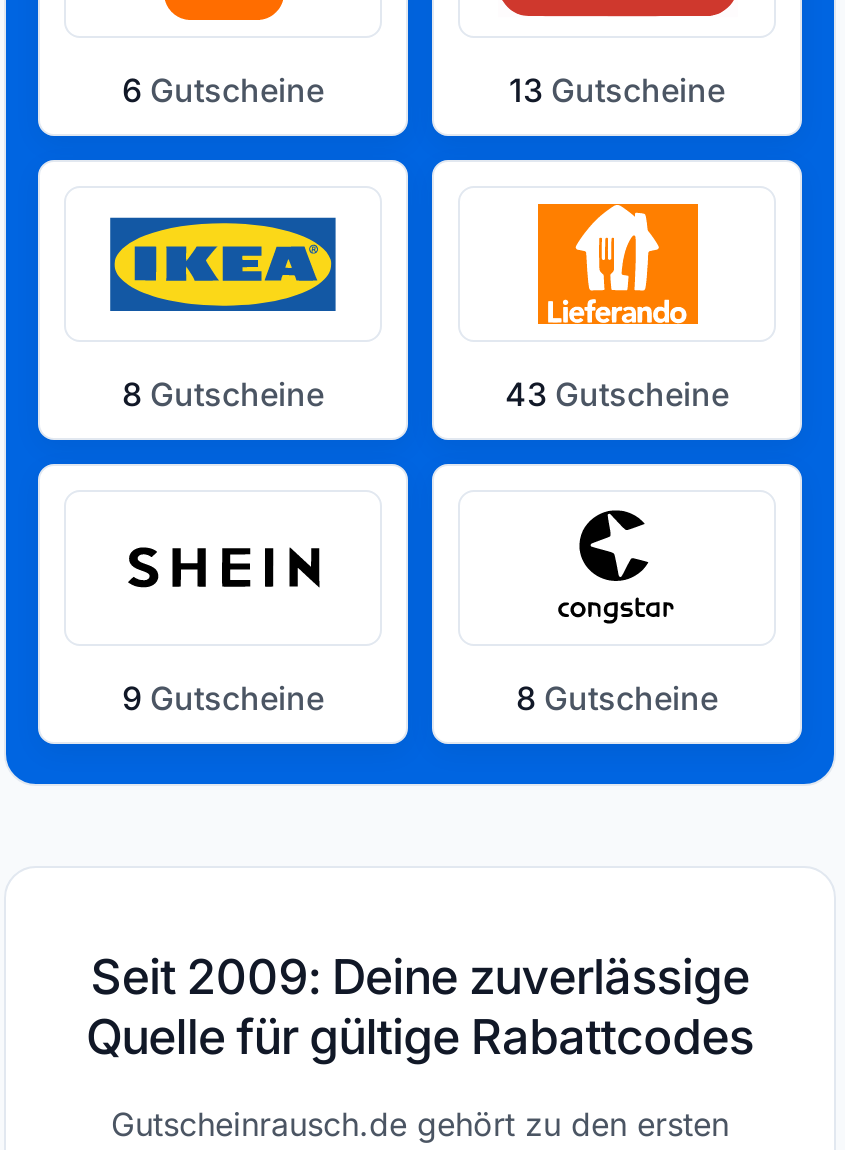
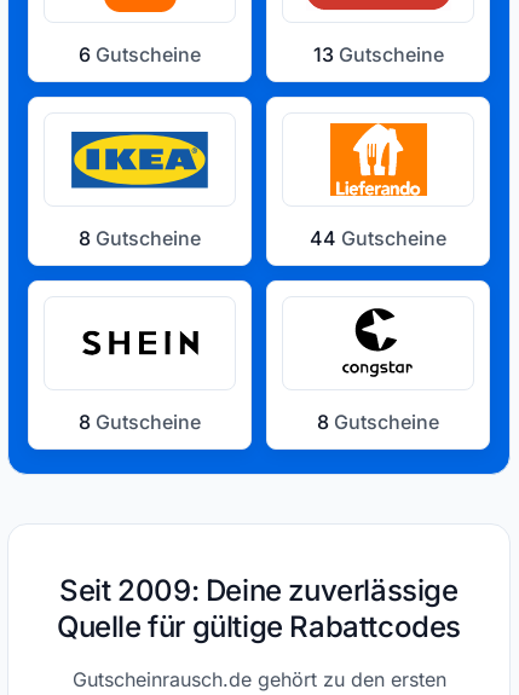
[505,374,729,414] 43 Gutscheine -> [310,226,446,250] 44 Gutscheine
[122,678,324,718] 9 Gutscheine -> [79,410,201,434] 8 Gutscheine

